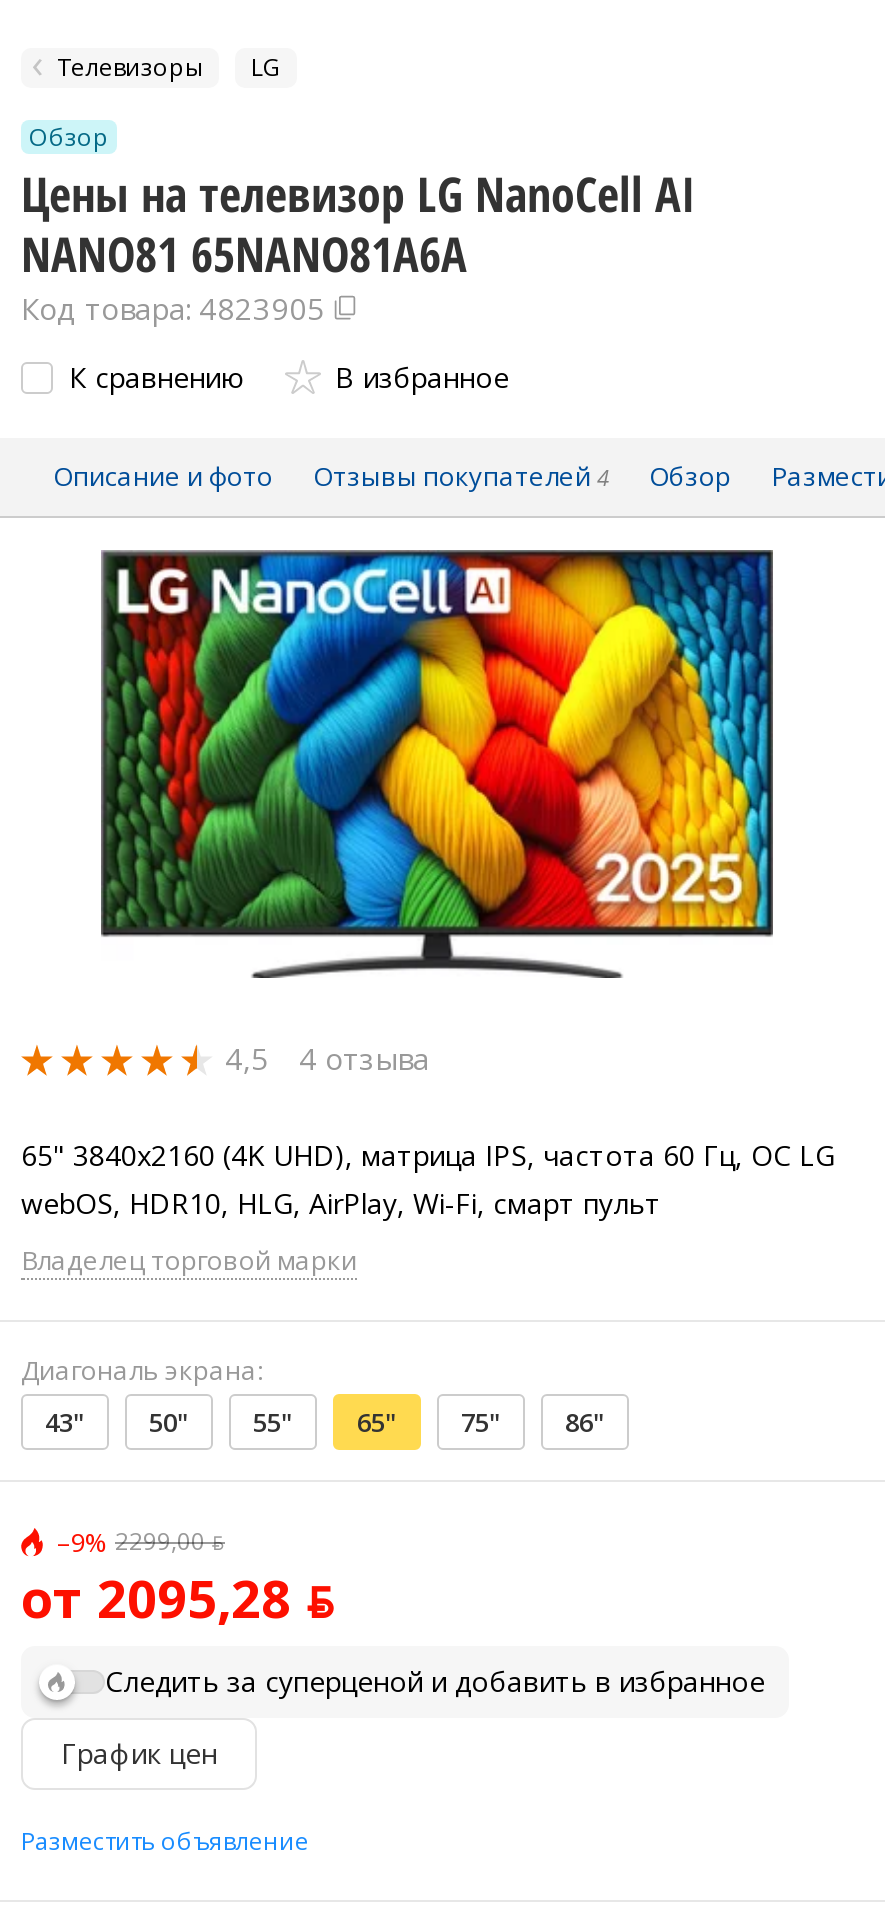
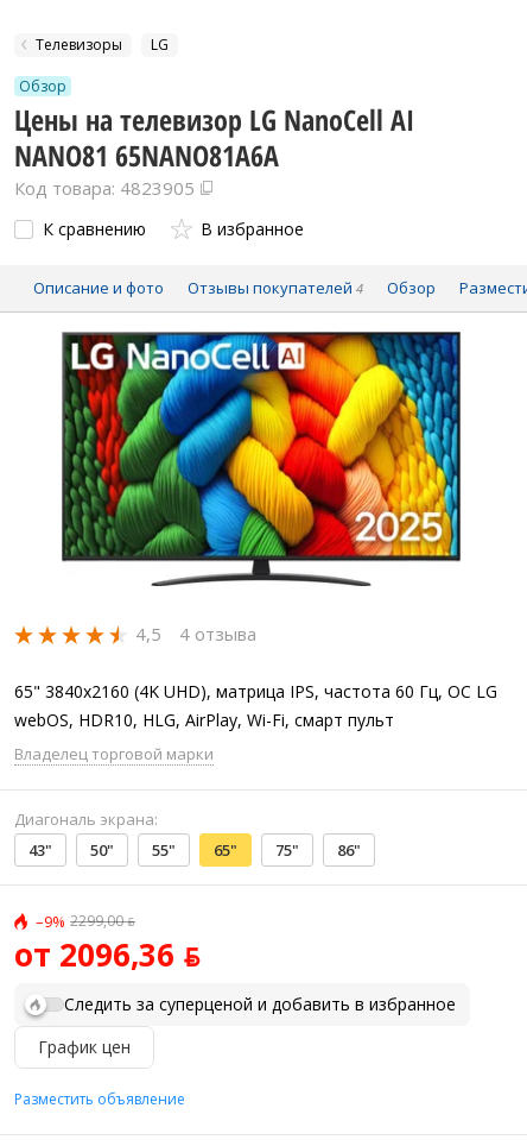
[21,1563,335,1635] от 2095,28 ƃ -> [14,934,201,976] от 2096,36 ƃ

